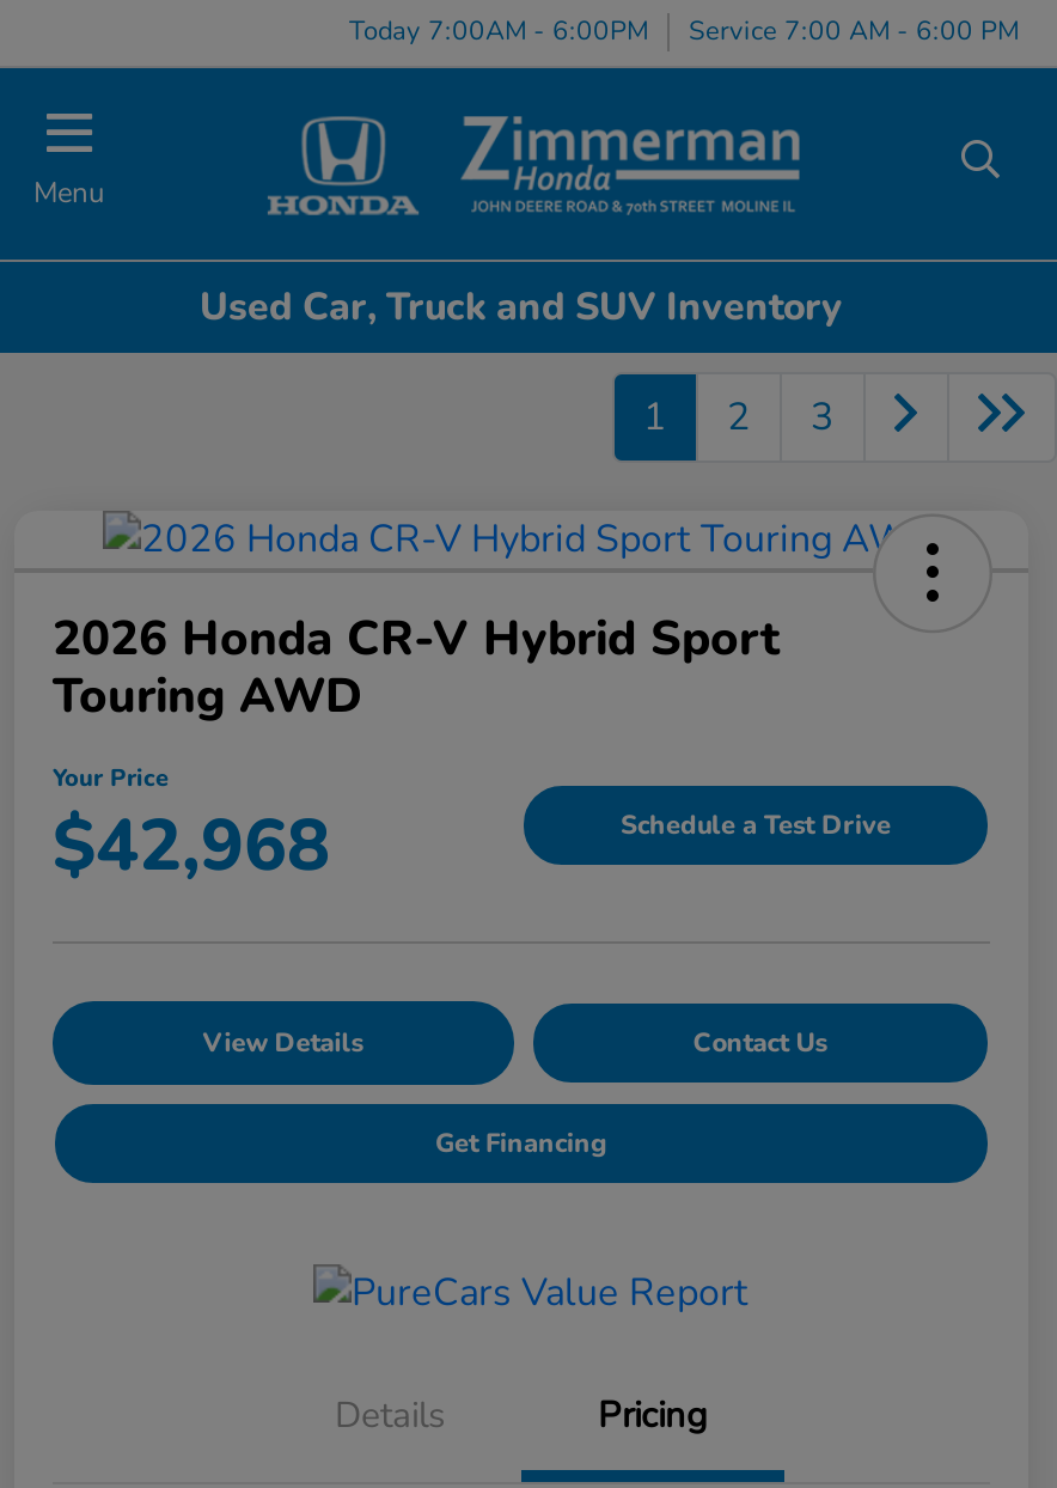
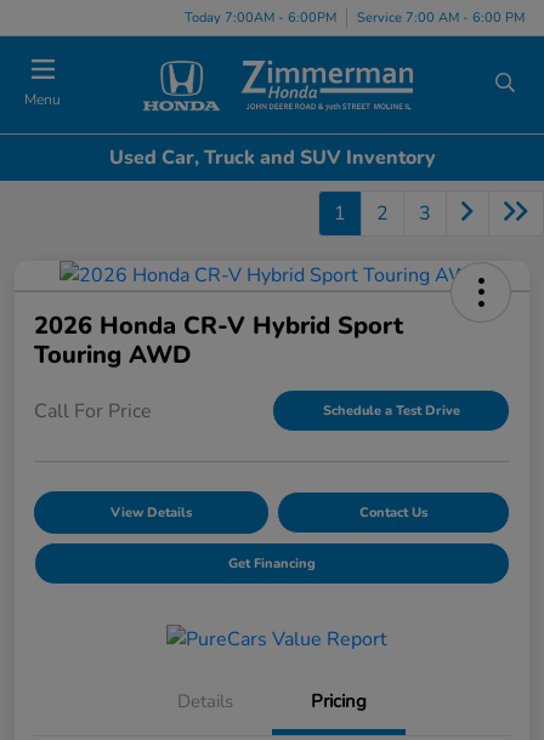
[53,762,330,896] Your Price | $42,968 -> [34,398,152,424] Call For Price

